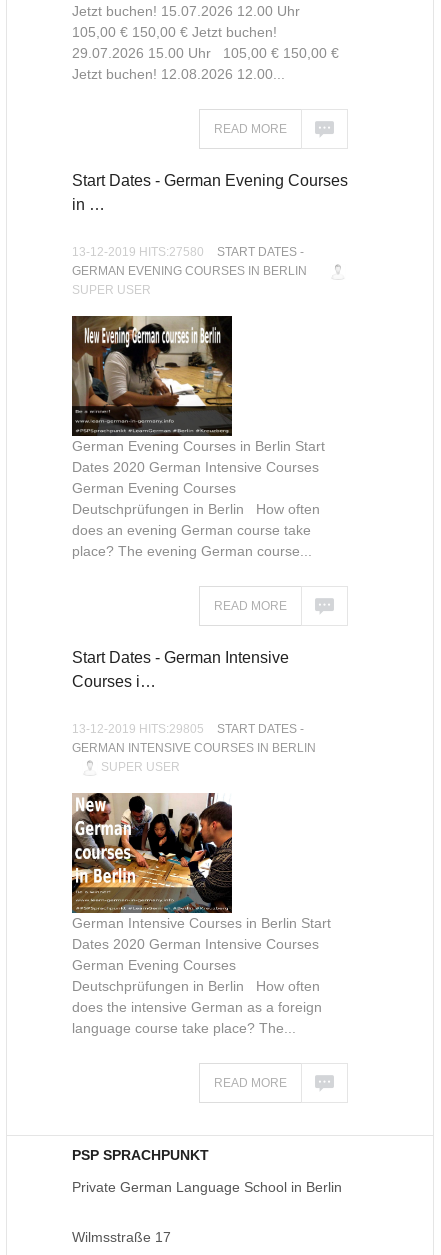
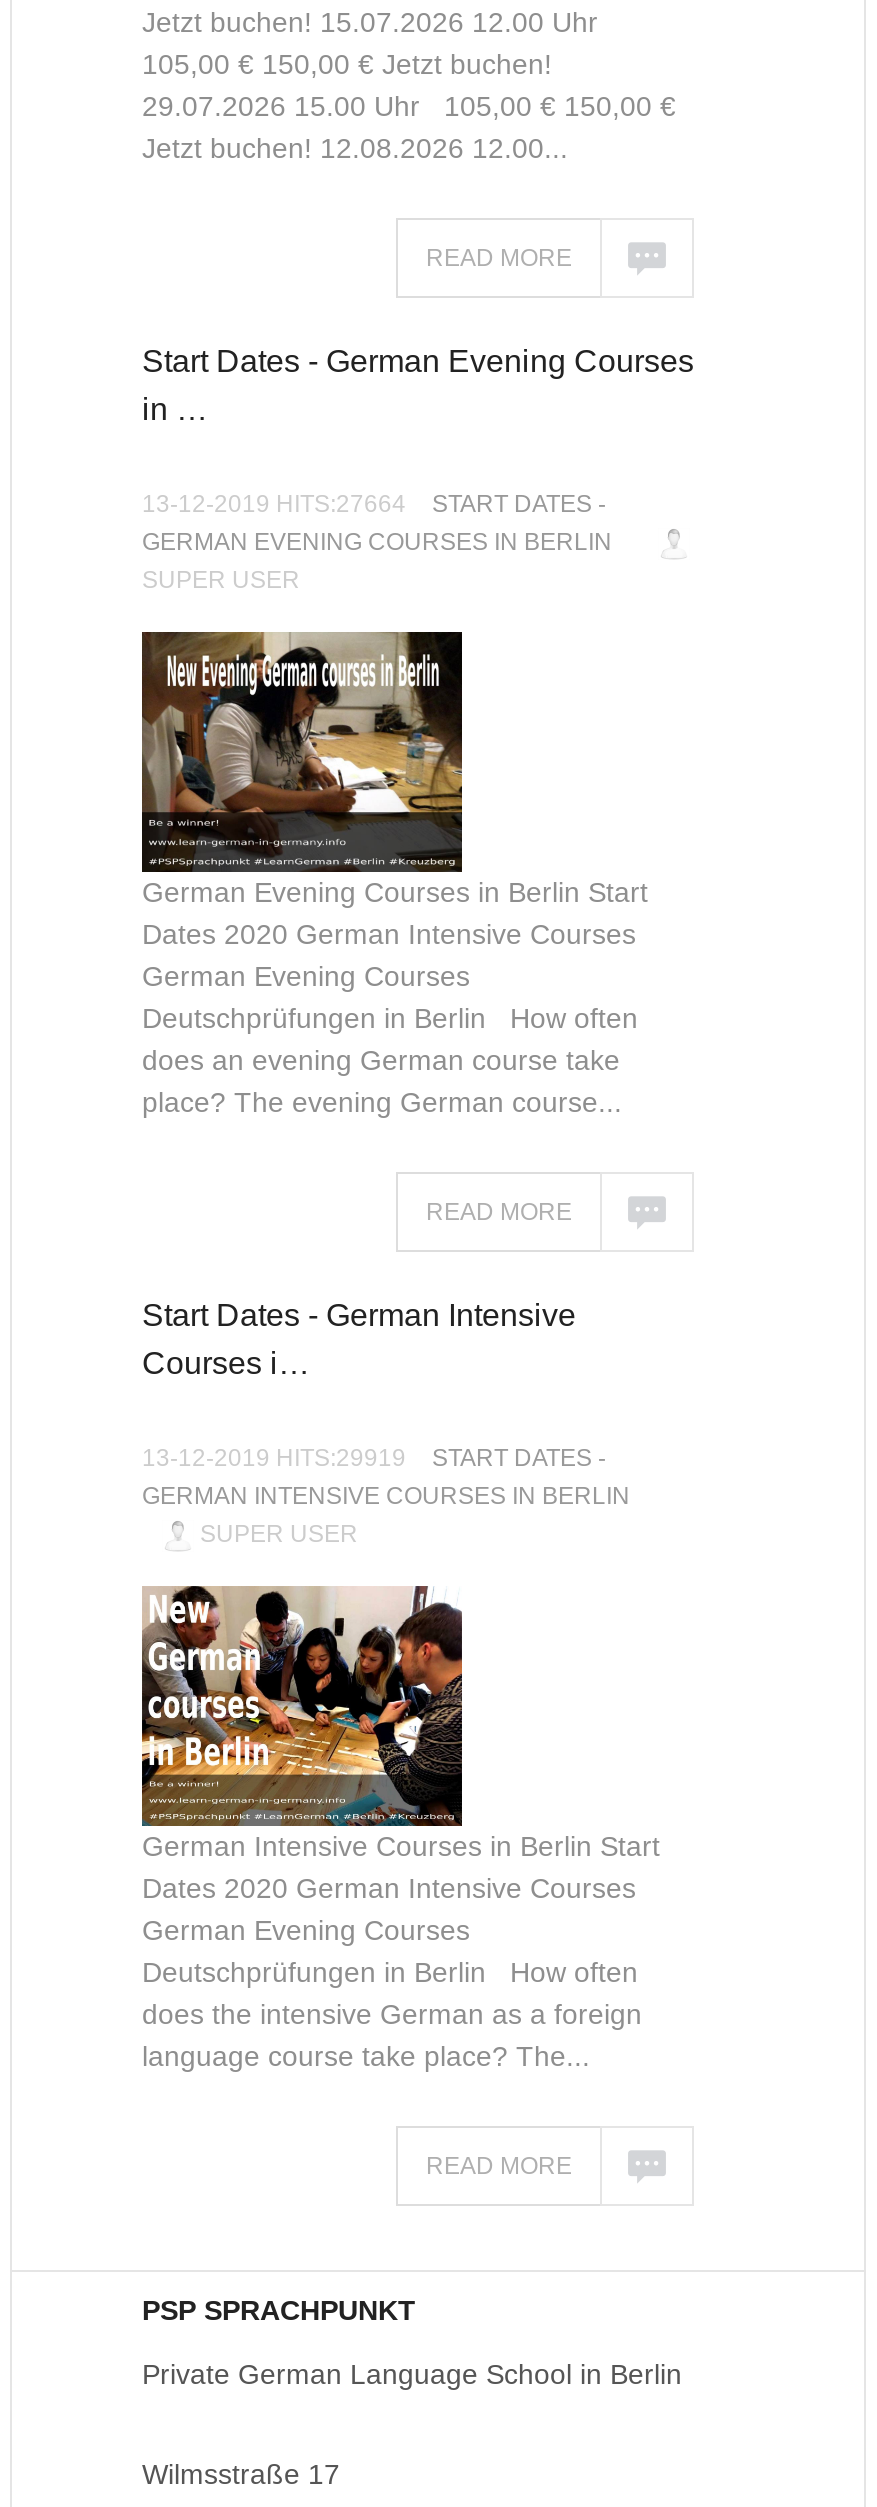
[72,245,304,259] 13-12-2019 HITS:27580 START DATES - -> [142,490,606,518] 13-12-2019 HITS:27664 START DATES -
[72,722,304,736] 13-12-2019 HITS:29805 START DATES - -> [142,1444,606,1472] 13-12-2019 HITS:29919 START DATES -

